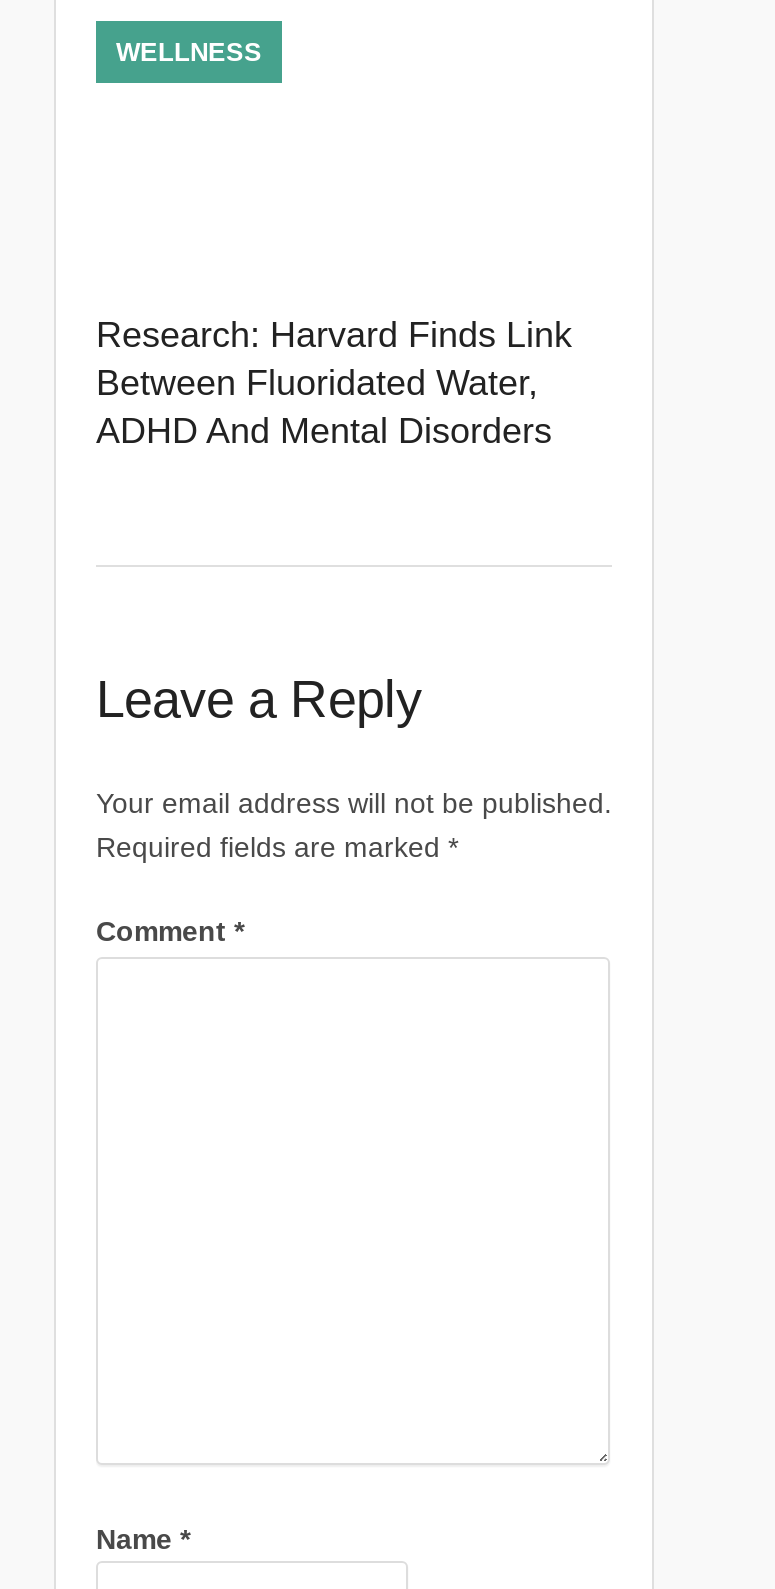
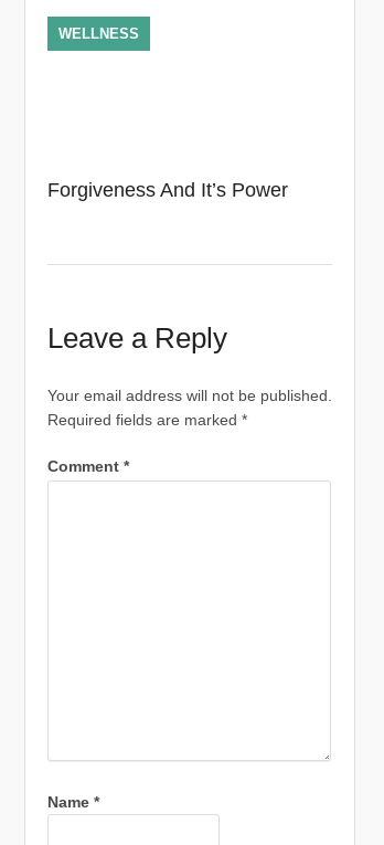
[96,315,572,451] Research: Harvard Finds Link | Between Fluoridated Water, | ADHD And Mental Disorders -> [47,179,288,201] Forgiveness And It’s Power

